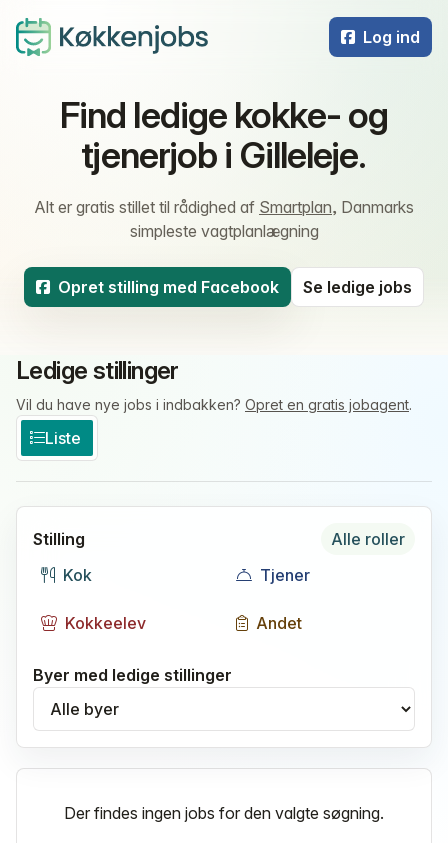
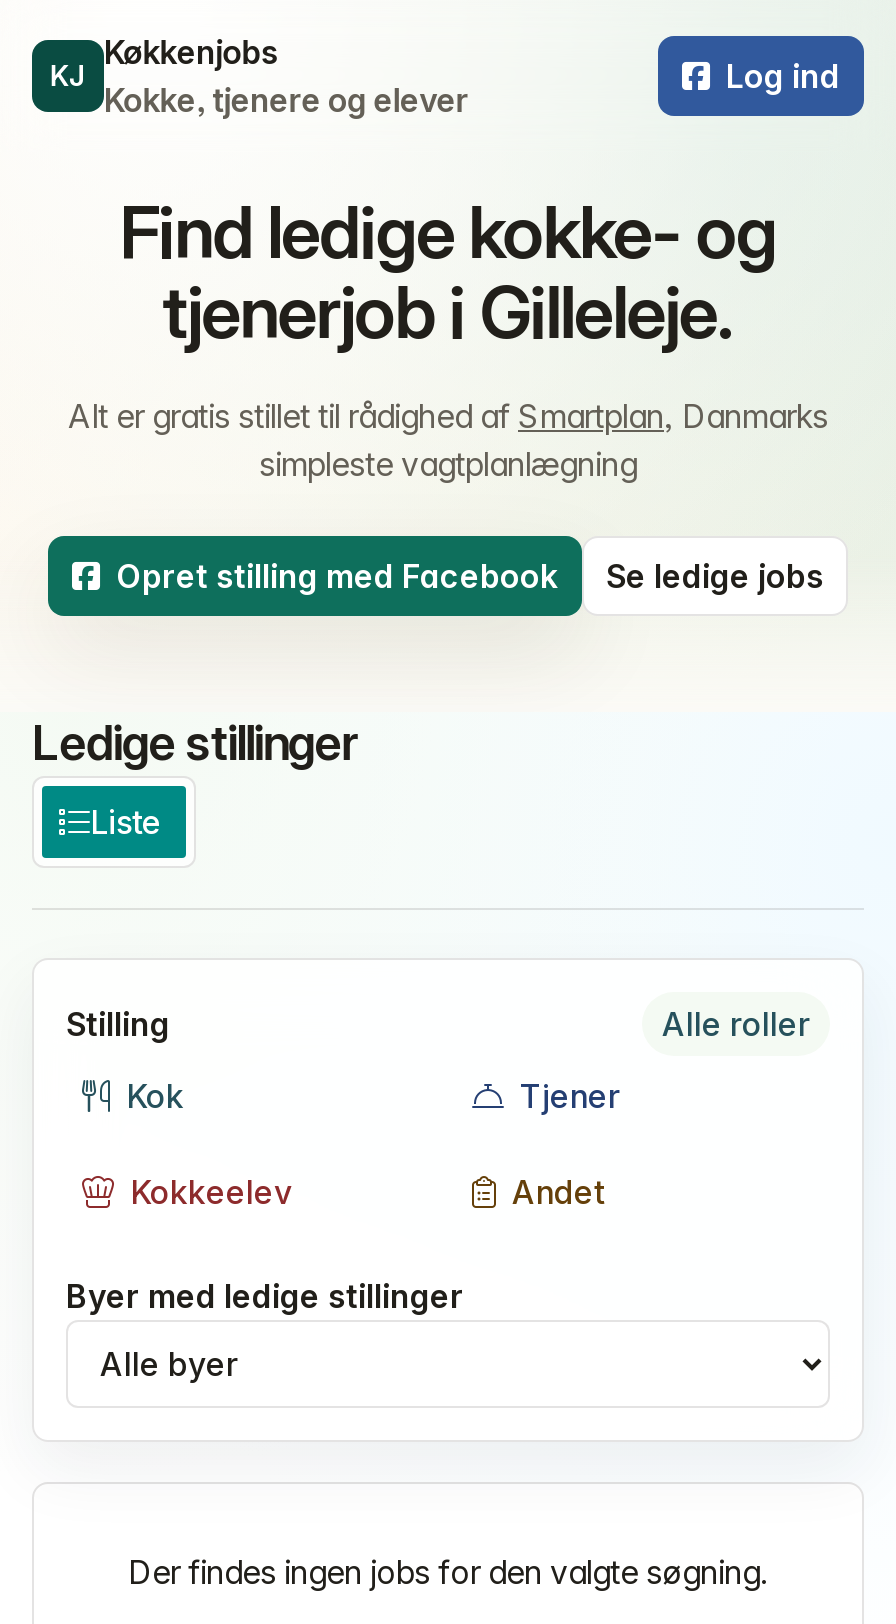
none -> [104,32,469,120] Køkkenjobs | Kokke, tjenere og elever
none -> [50,58,86,92] KJ
[16,396,412,413] Vil du have nye jobs i indbakken? Opret en gratis jobagent. -> none

